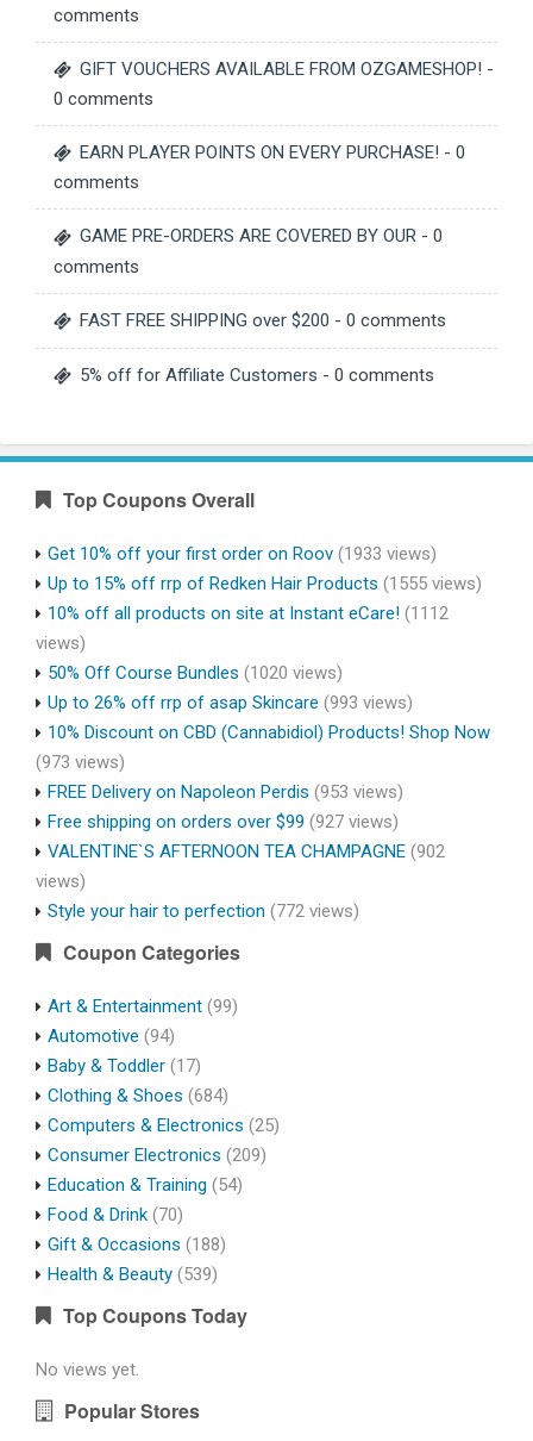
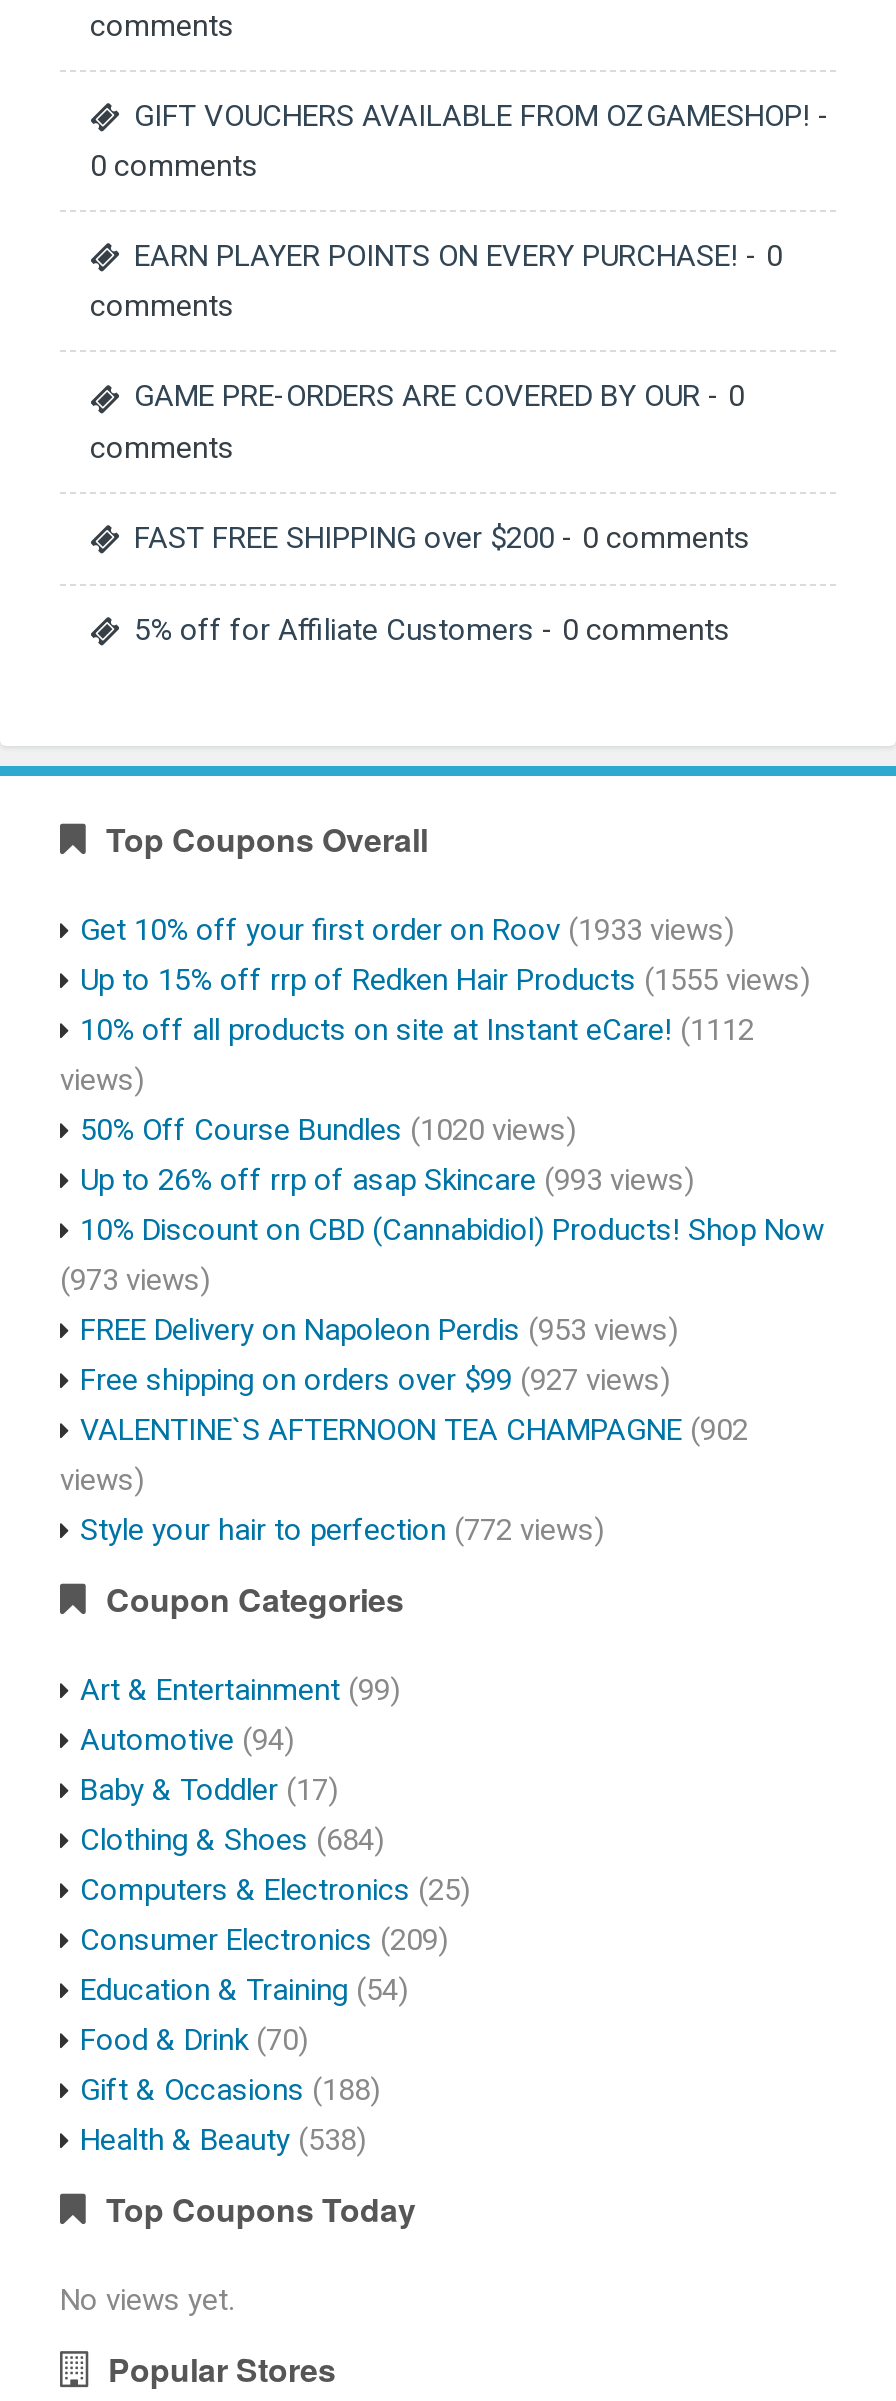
[48,1263,218,1285] Health & Beauty (539) -> [80,2121,366,2157] Health & Beauty (538)

